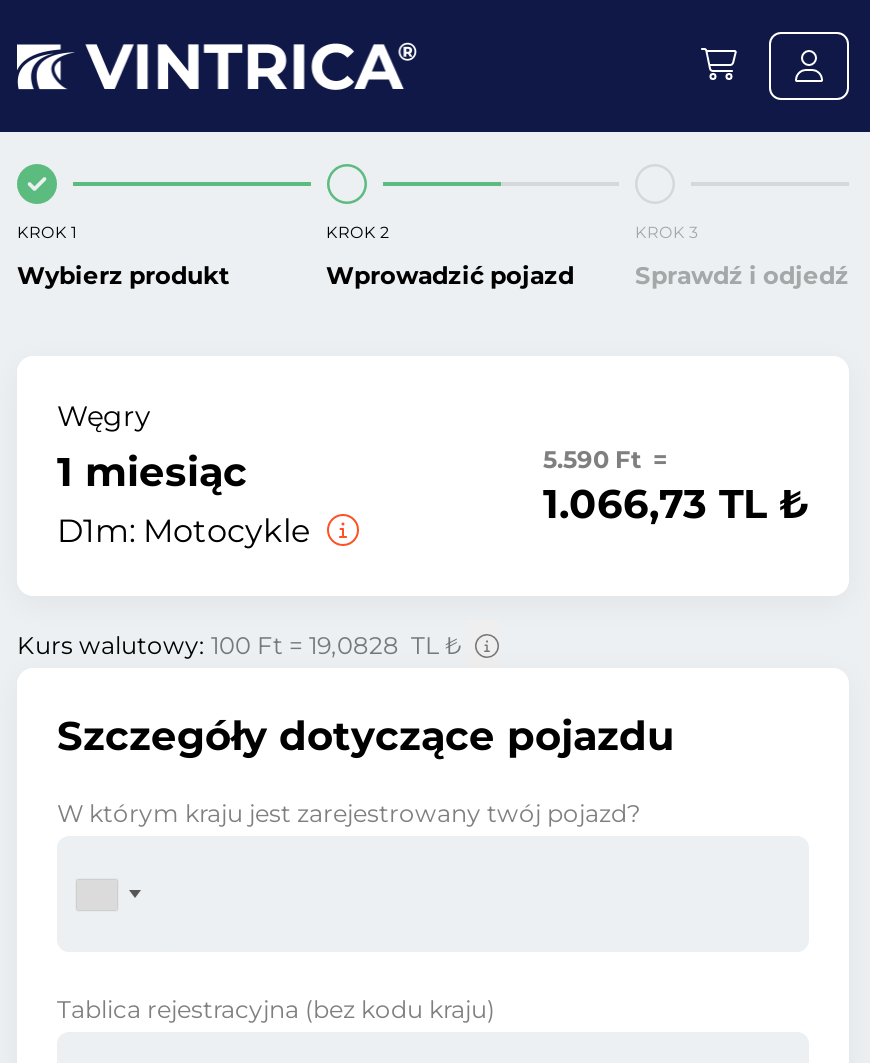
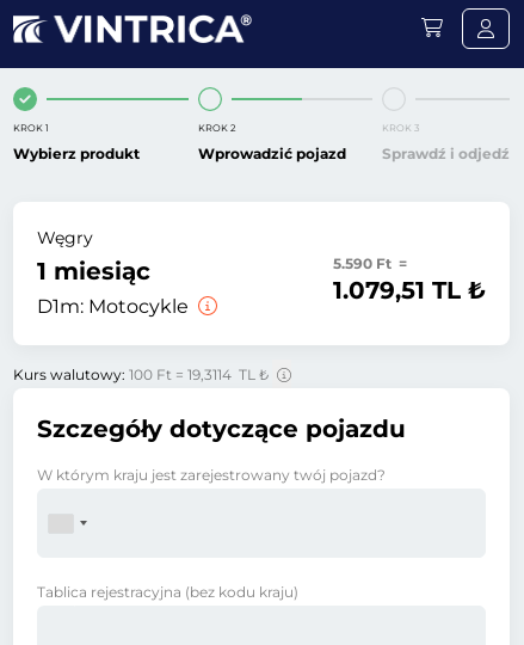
[543,480,809,528] 1.066,73 TL ₺ -> [333,276,486,305] 1.079,51 TL ₺
[17,630,467,660] Kurs walutowy: 100 Ft = 19,0828 TL ₺ -> [13,365,272,383] Kurs walutowy: 100 Ft = 19,3114 TL ₺

